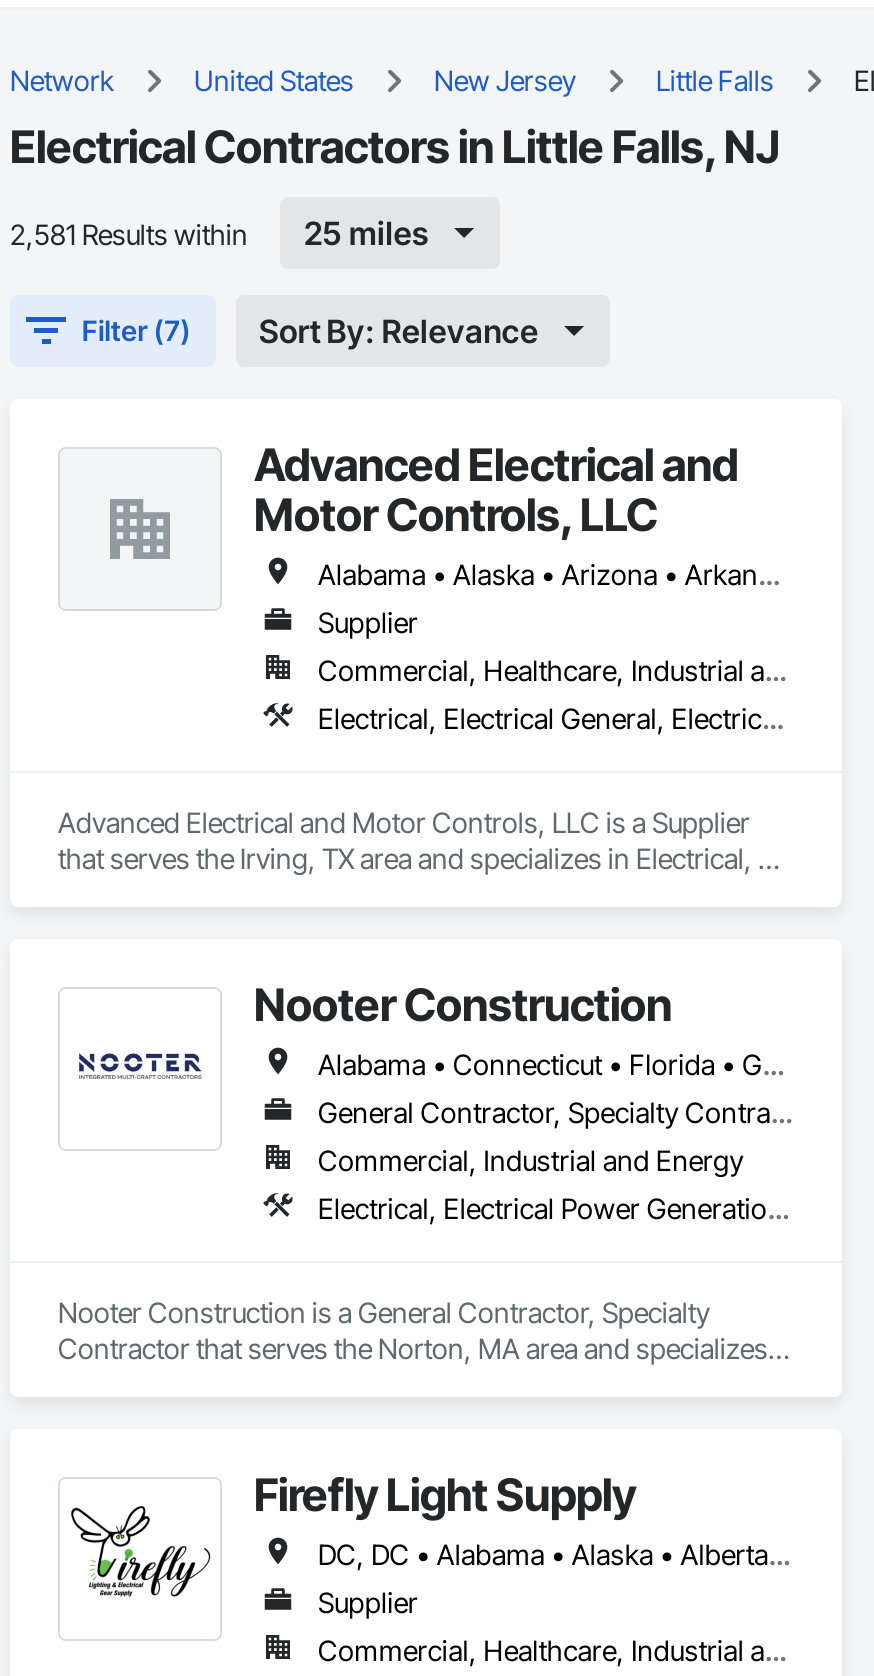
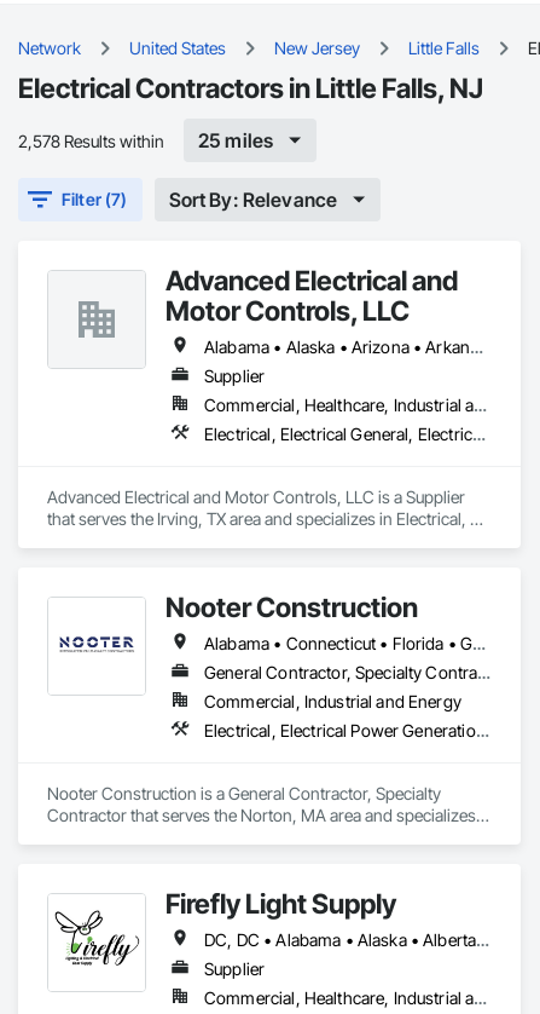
[10,216,248,250] 2,581 Results within -> [18,130,164,151] 2,578 Results within

